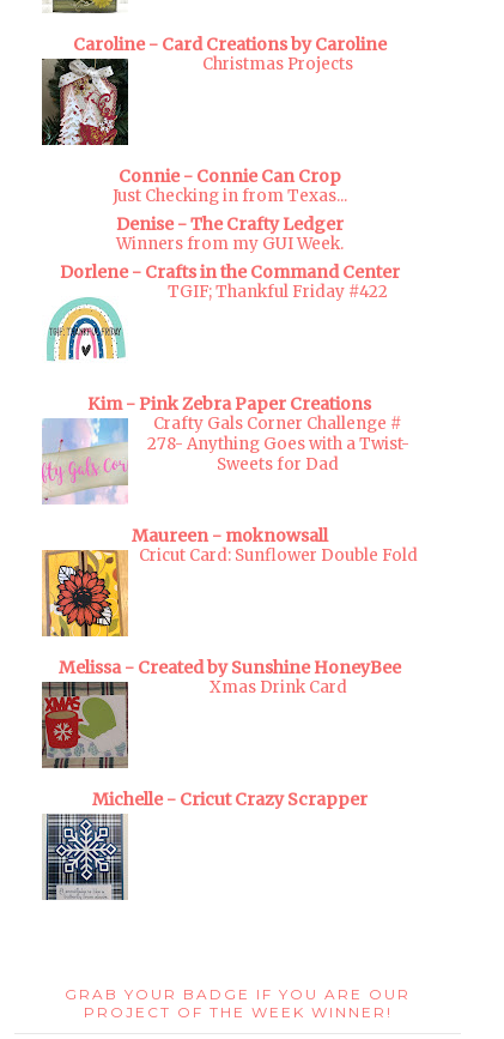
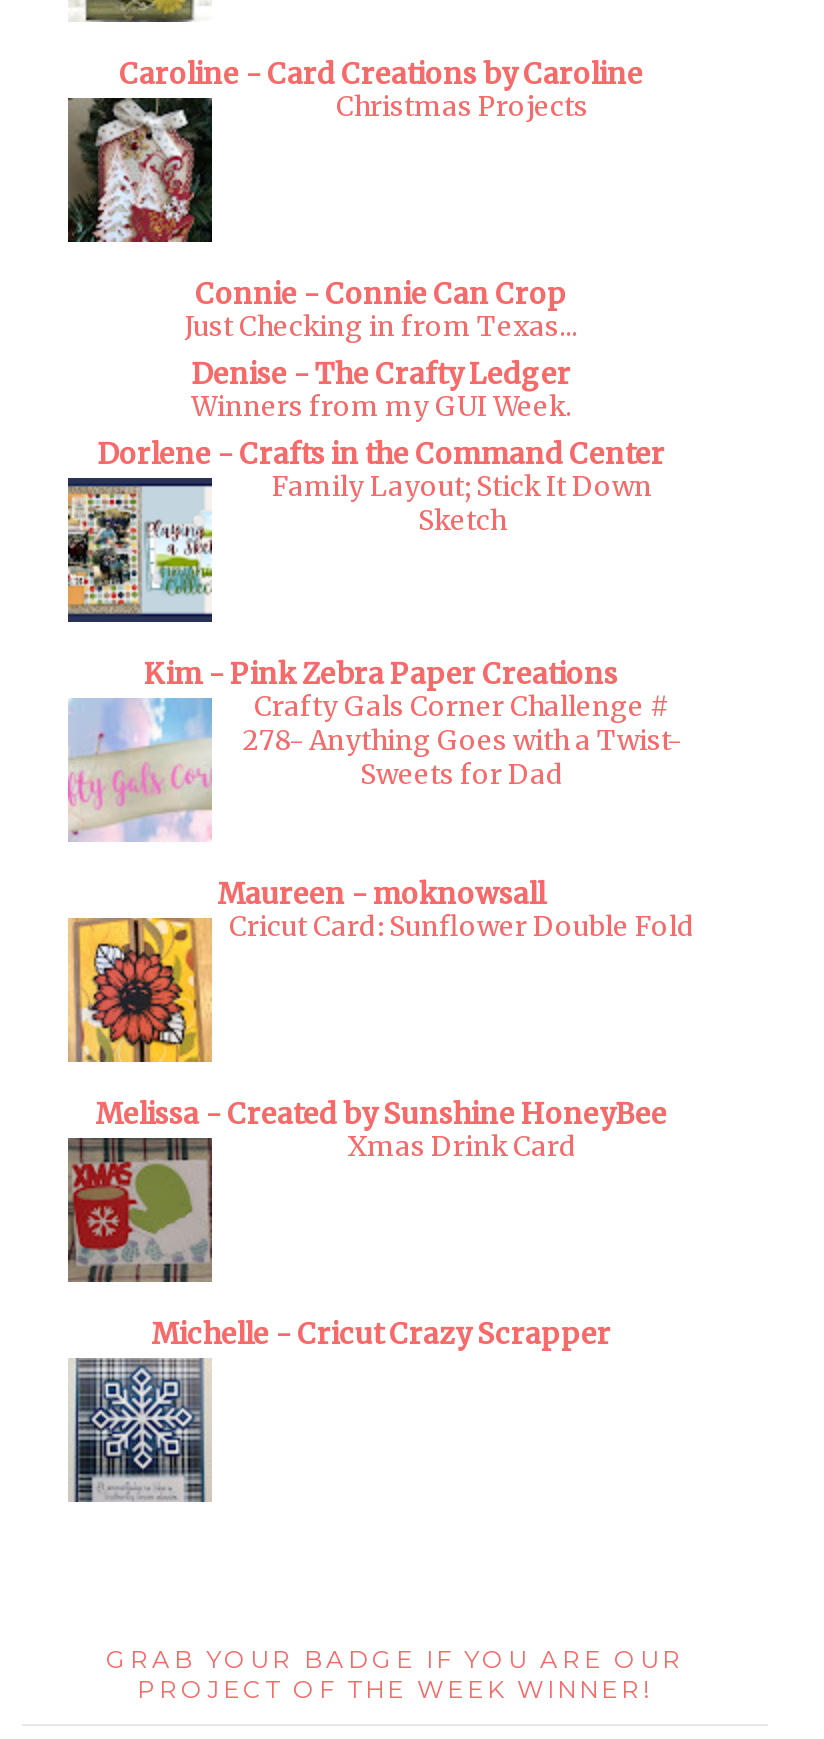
[42,282,388,373] [image] | TGIF; Thankful Friday #422 -> [66,471,652,624] [image] | Family Layout; Stick It Down | Sketch

